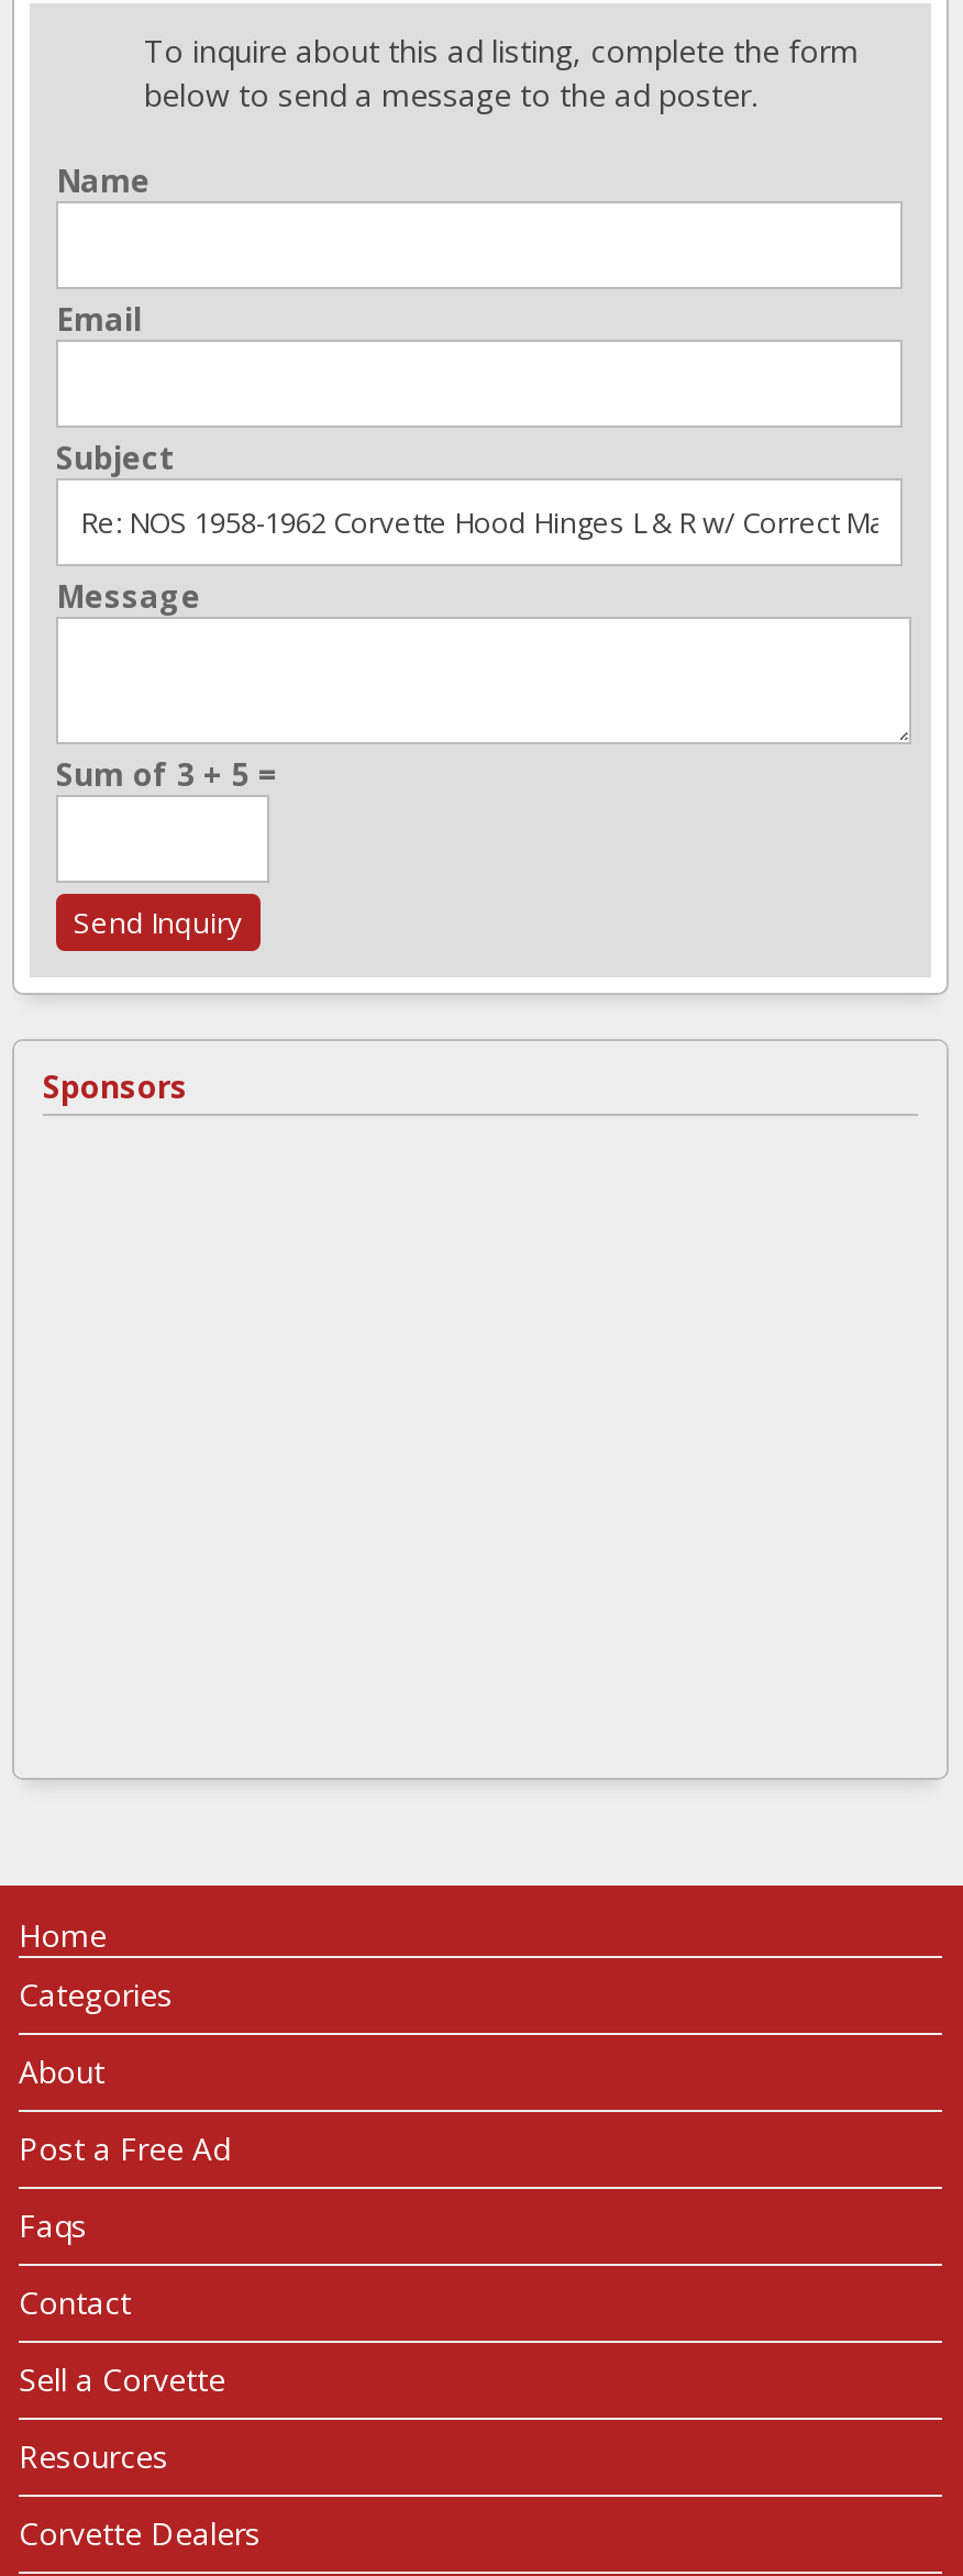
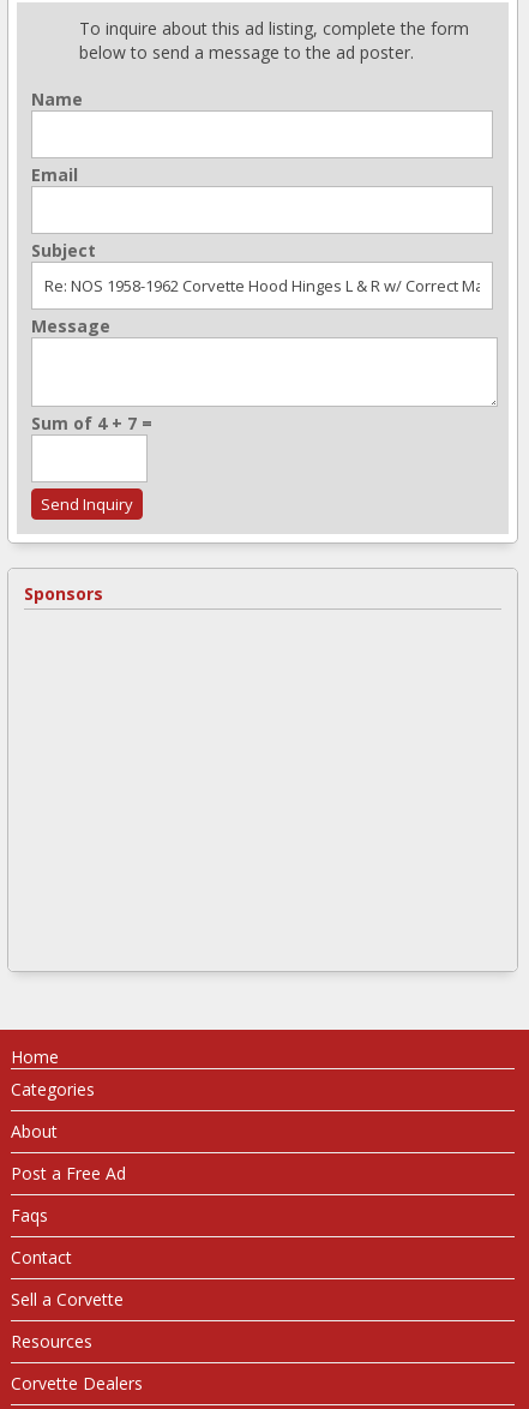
[56,754,278,796] Sum of 3 + 5 = -> [31,412,152,435] Sum of 4 + 7 =

